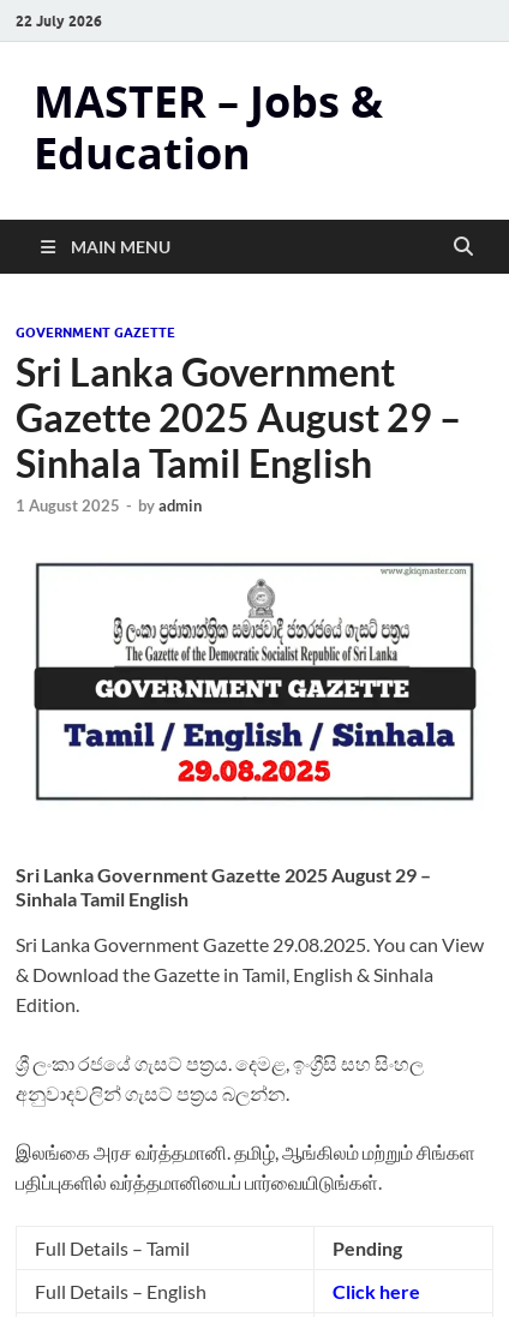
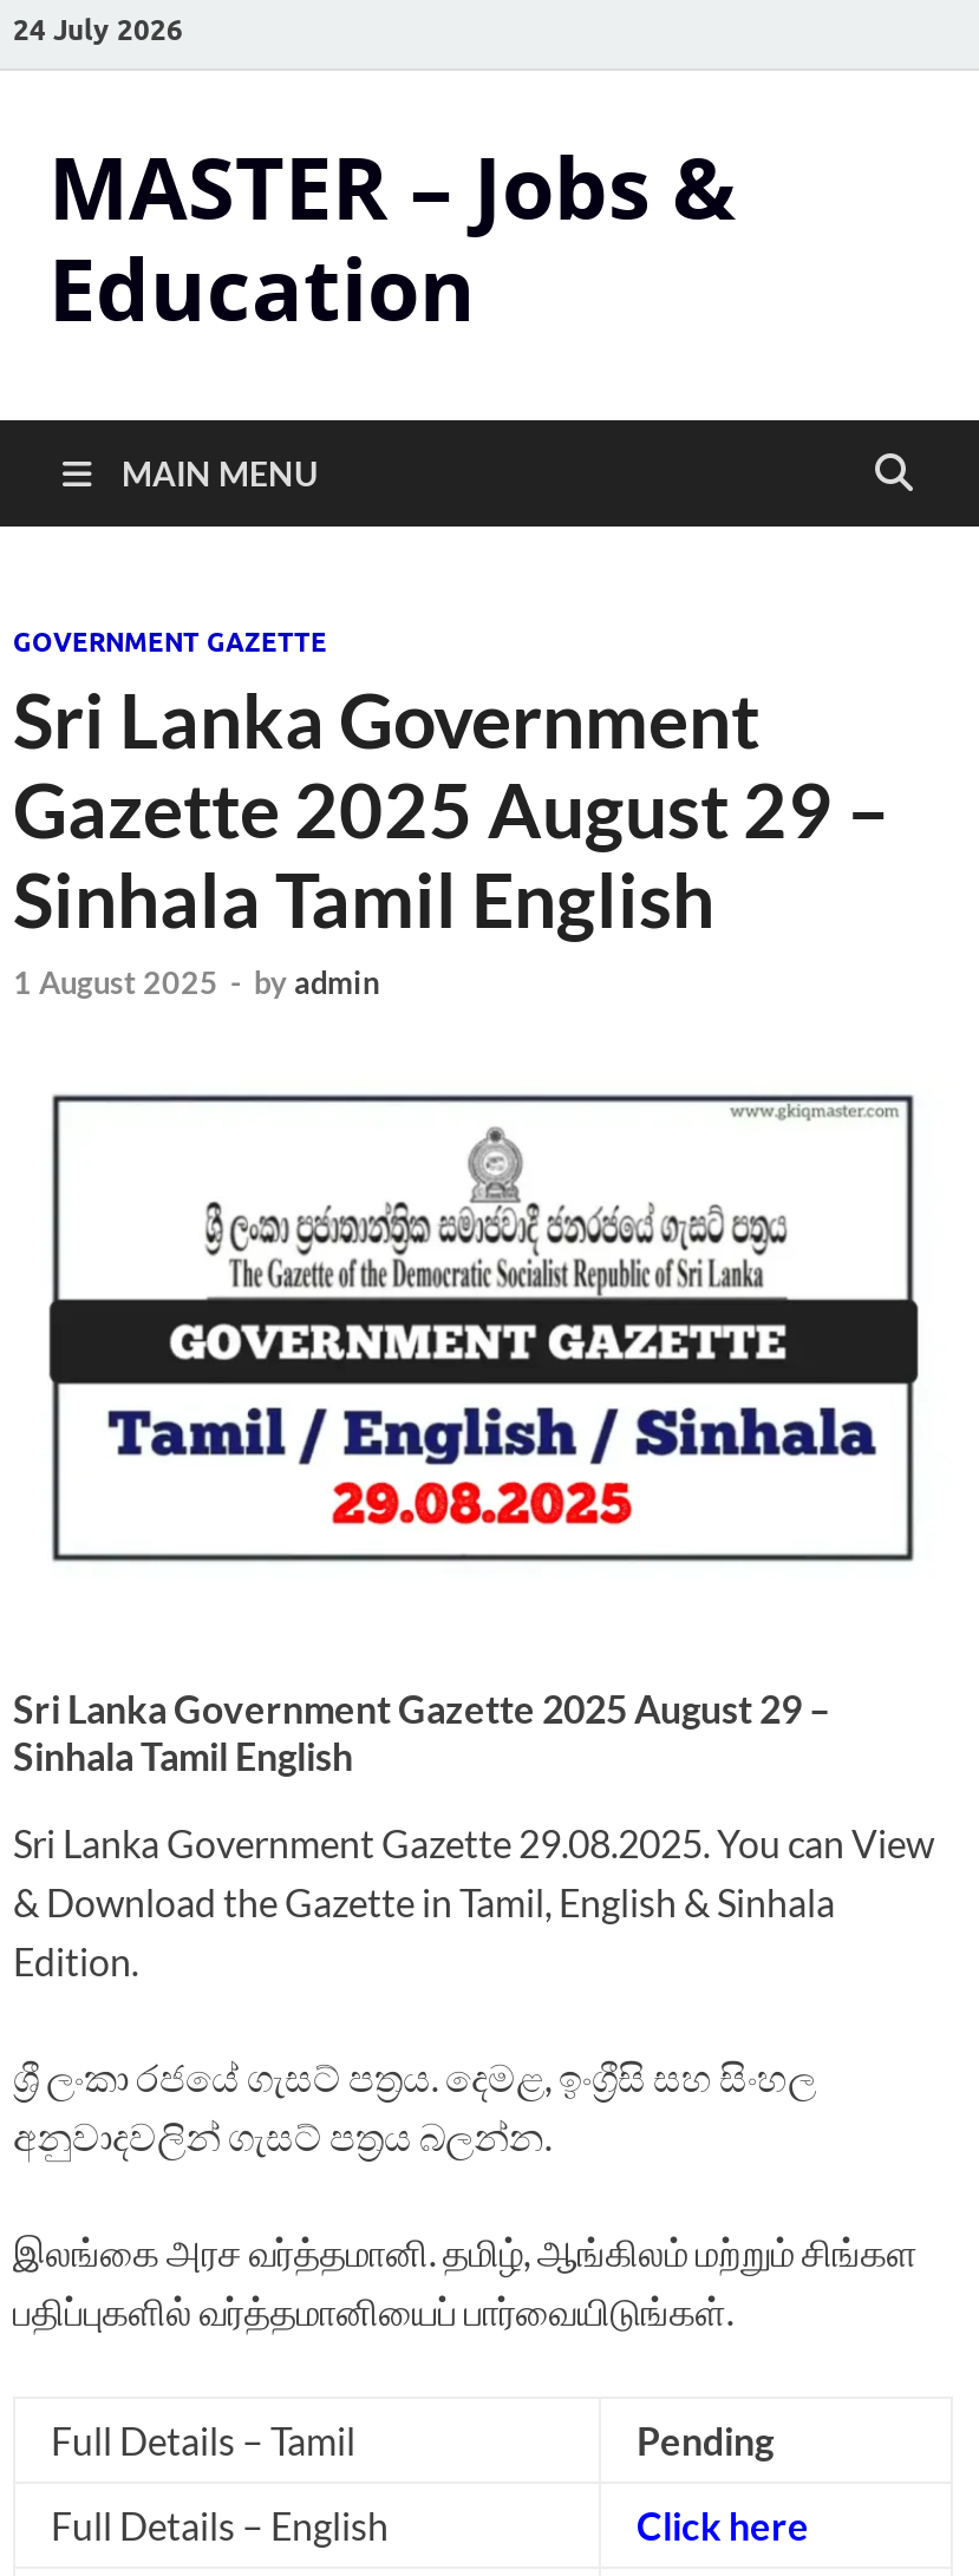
[16,11,102,29] 22 July 2026 -> [13,11,183,46] 24 July 2026

